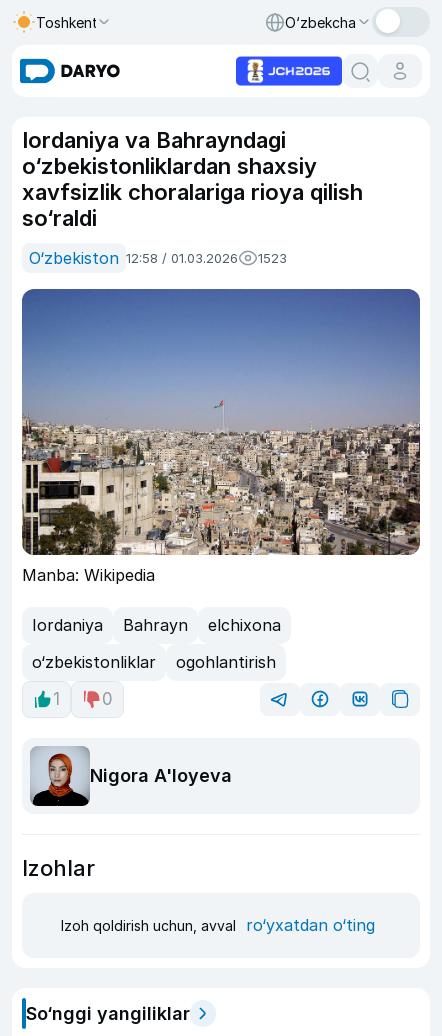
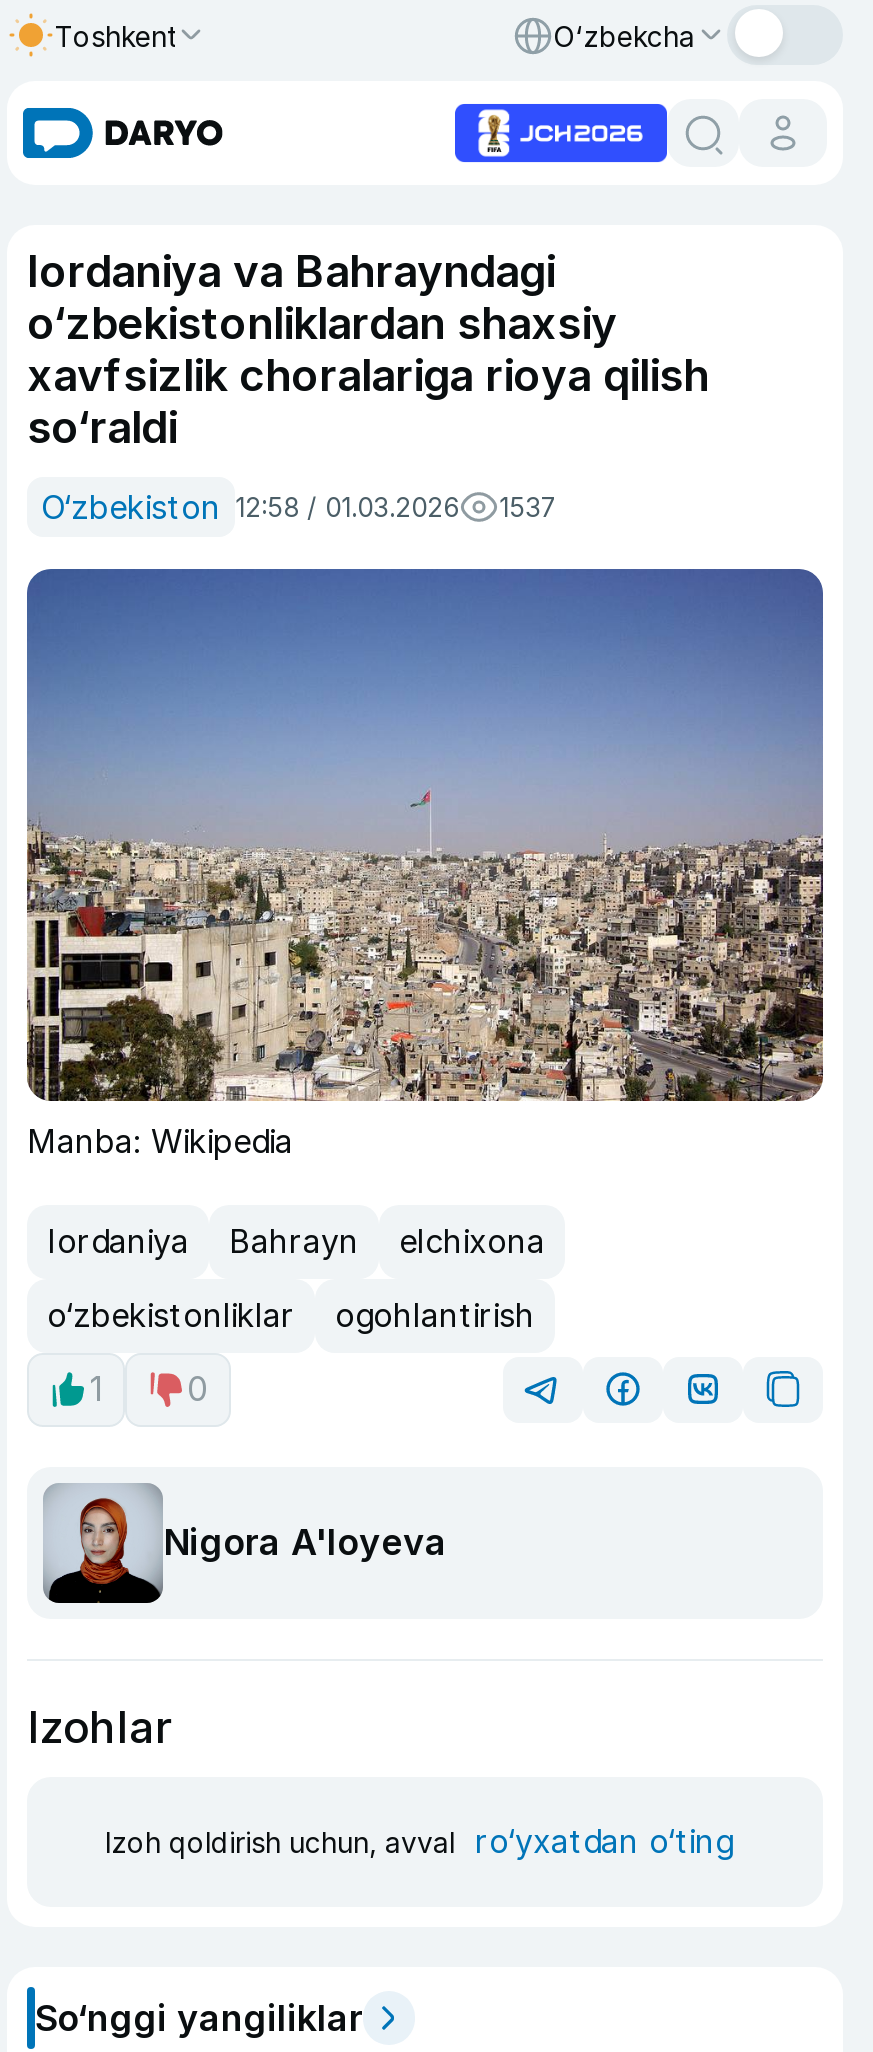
[29,248,287,268] O‘zbekiston 12:58 / 01.03.2026 1523 -> [41,487,557,527] O‘zbekiston 12:58 / 01.03.2026 1537

